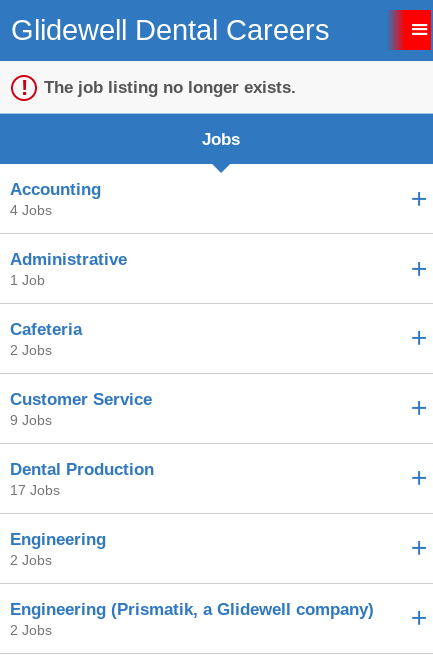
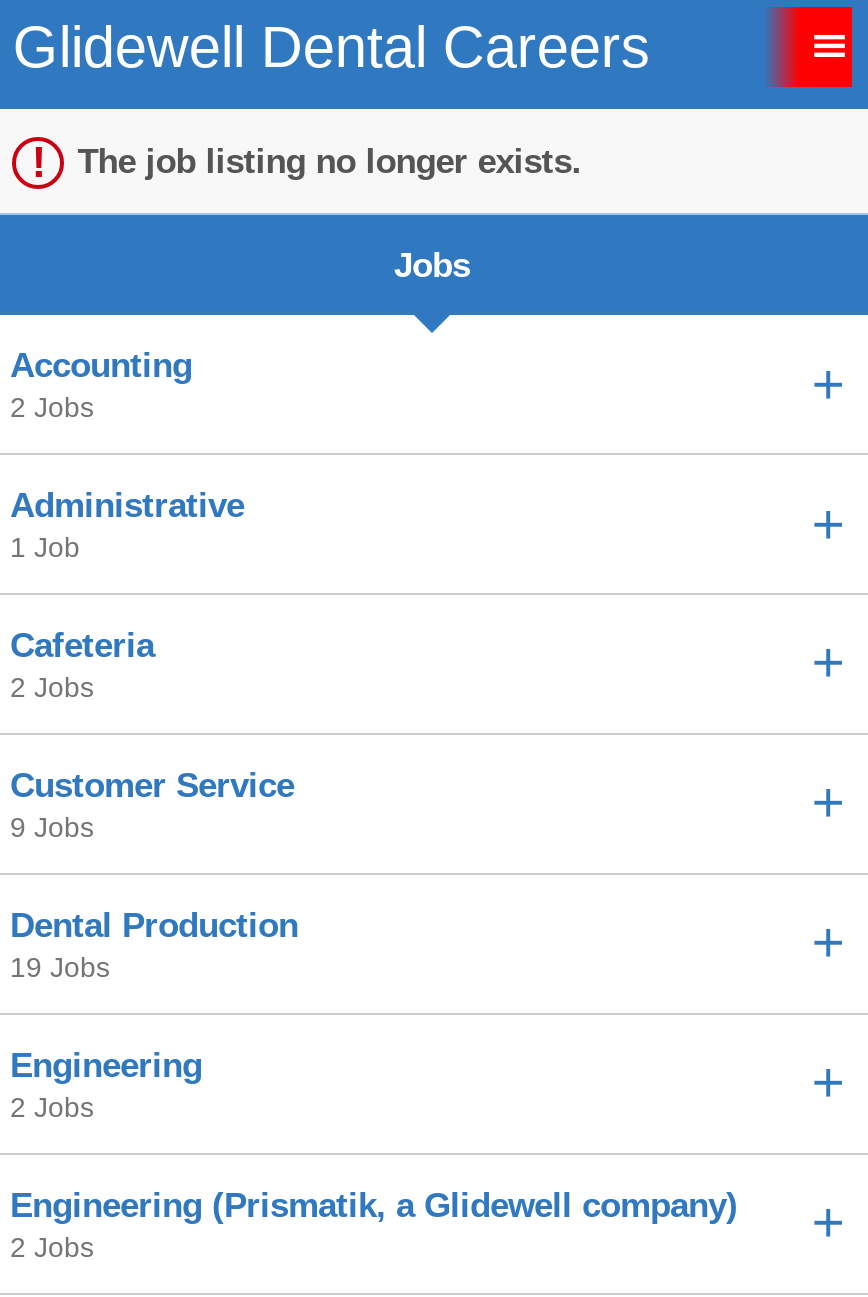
[10,202,52,218] 4 Jobs -> [10,392,94,424] 2 Jobs
[10,482,60,498] 17 Jobs -> [10,951,110,983] 19 Jobs

